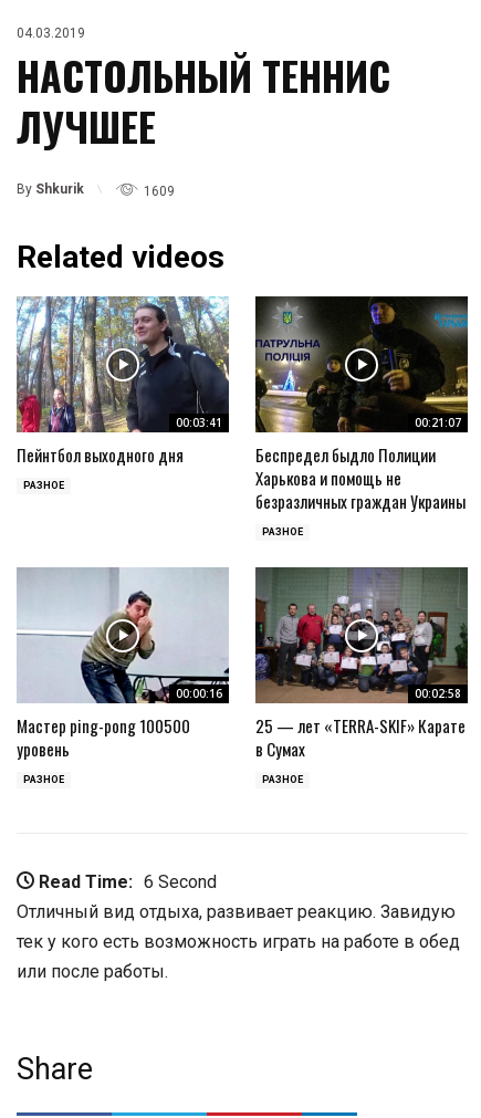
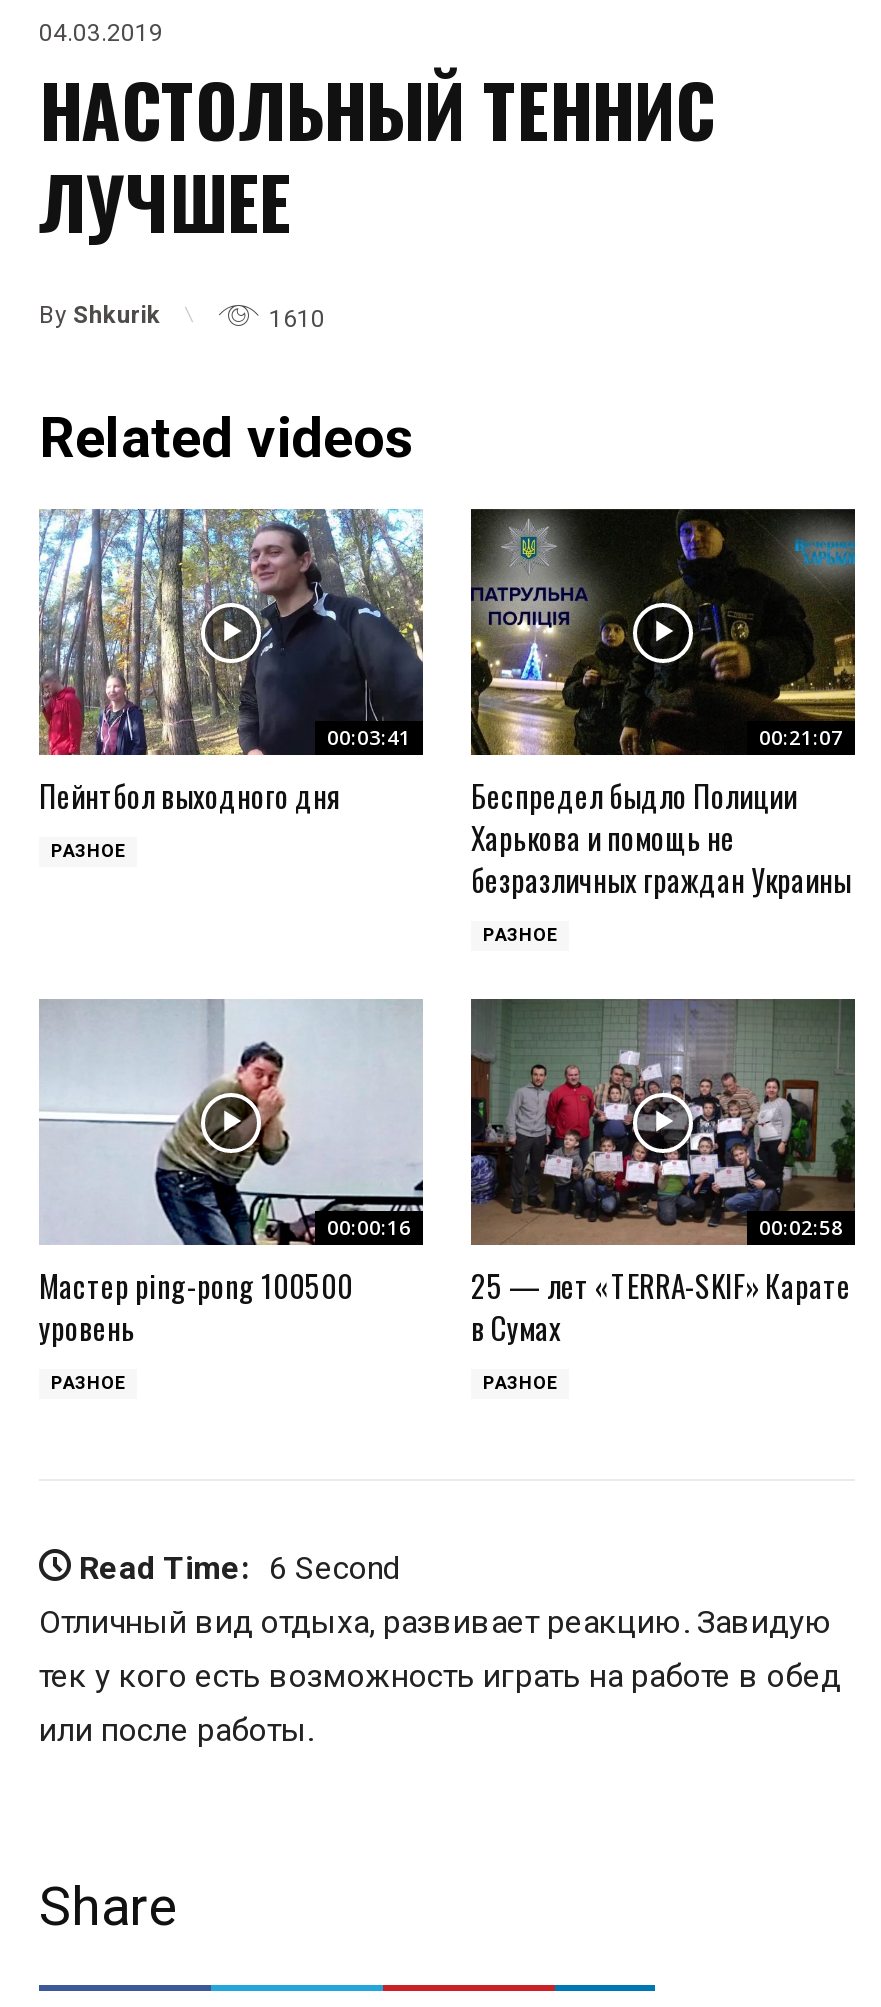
[144,183,175,198] 1609 -> [269,304,325,332] 1610

